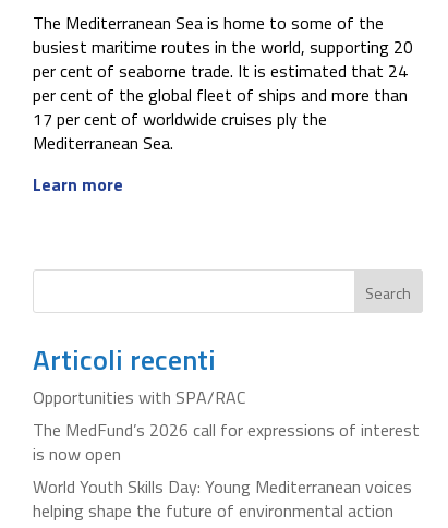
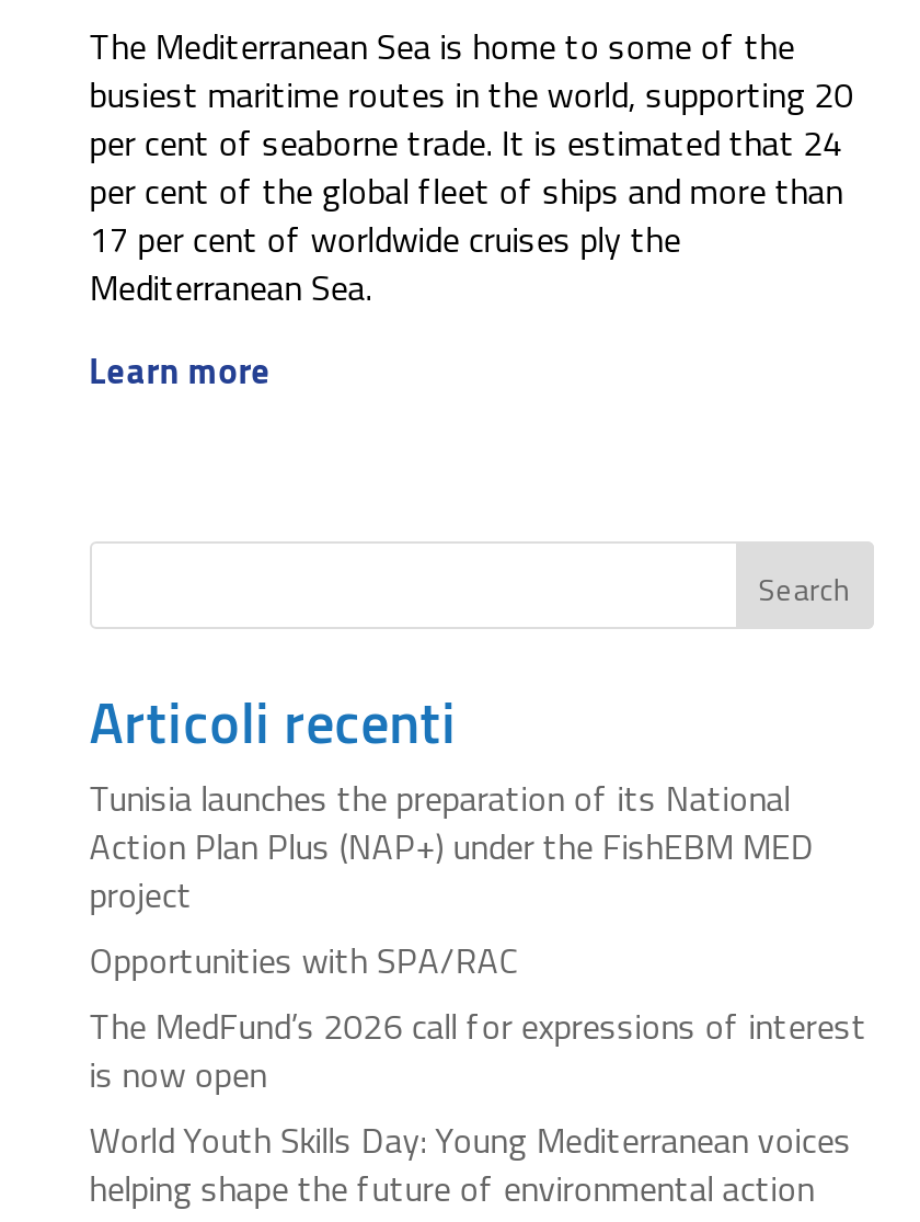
none -> [89,771,814,920] Tunisia launches the preparation of its National | Action Plan Plus (NAP+) under the FishEBM MED | project

